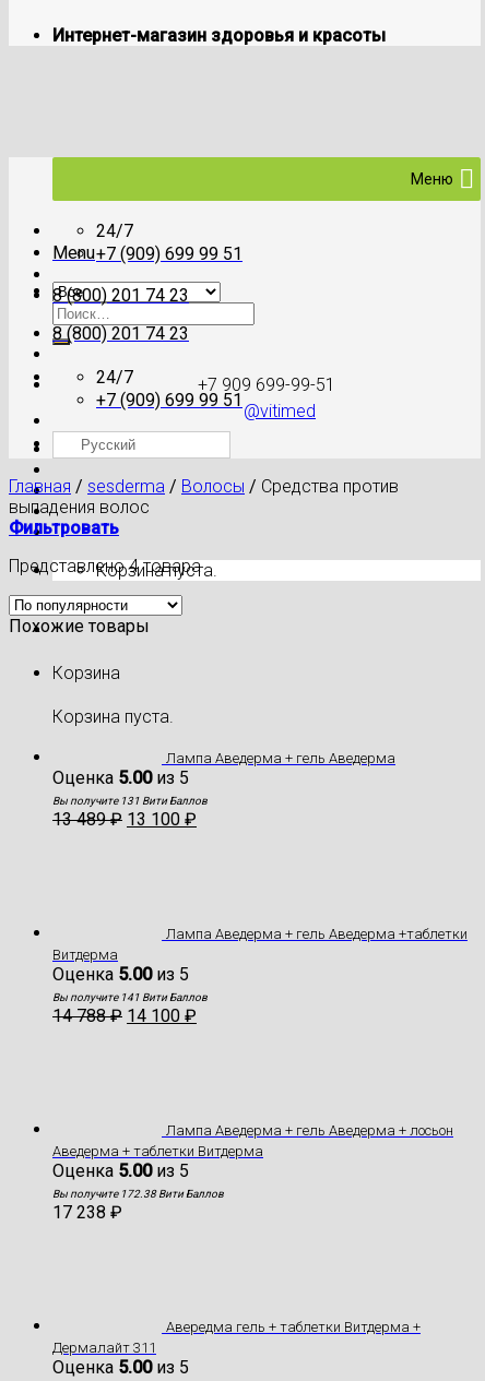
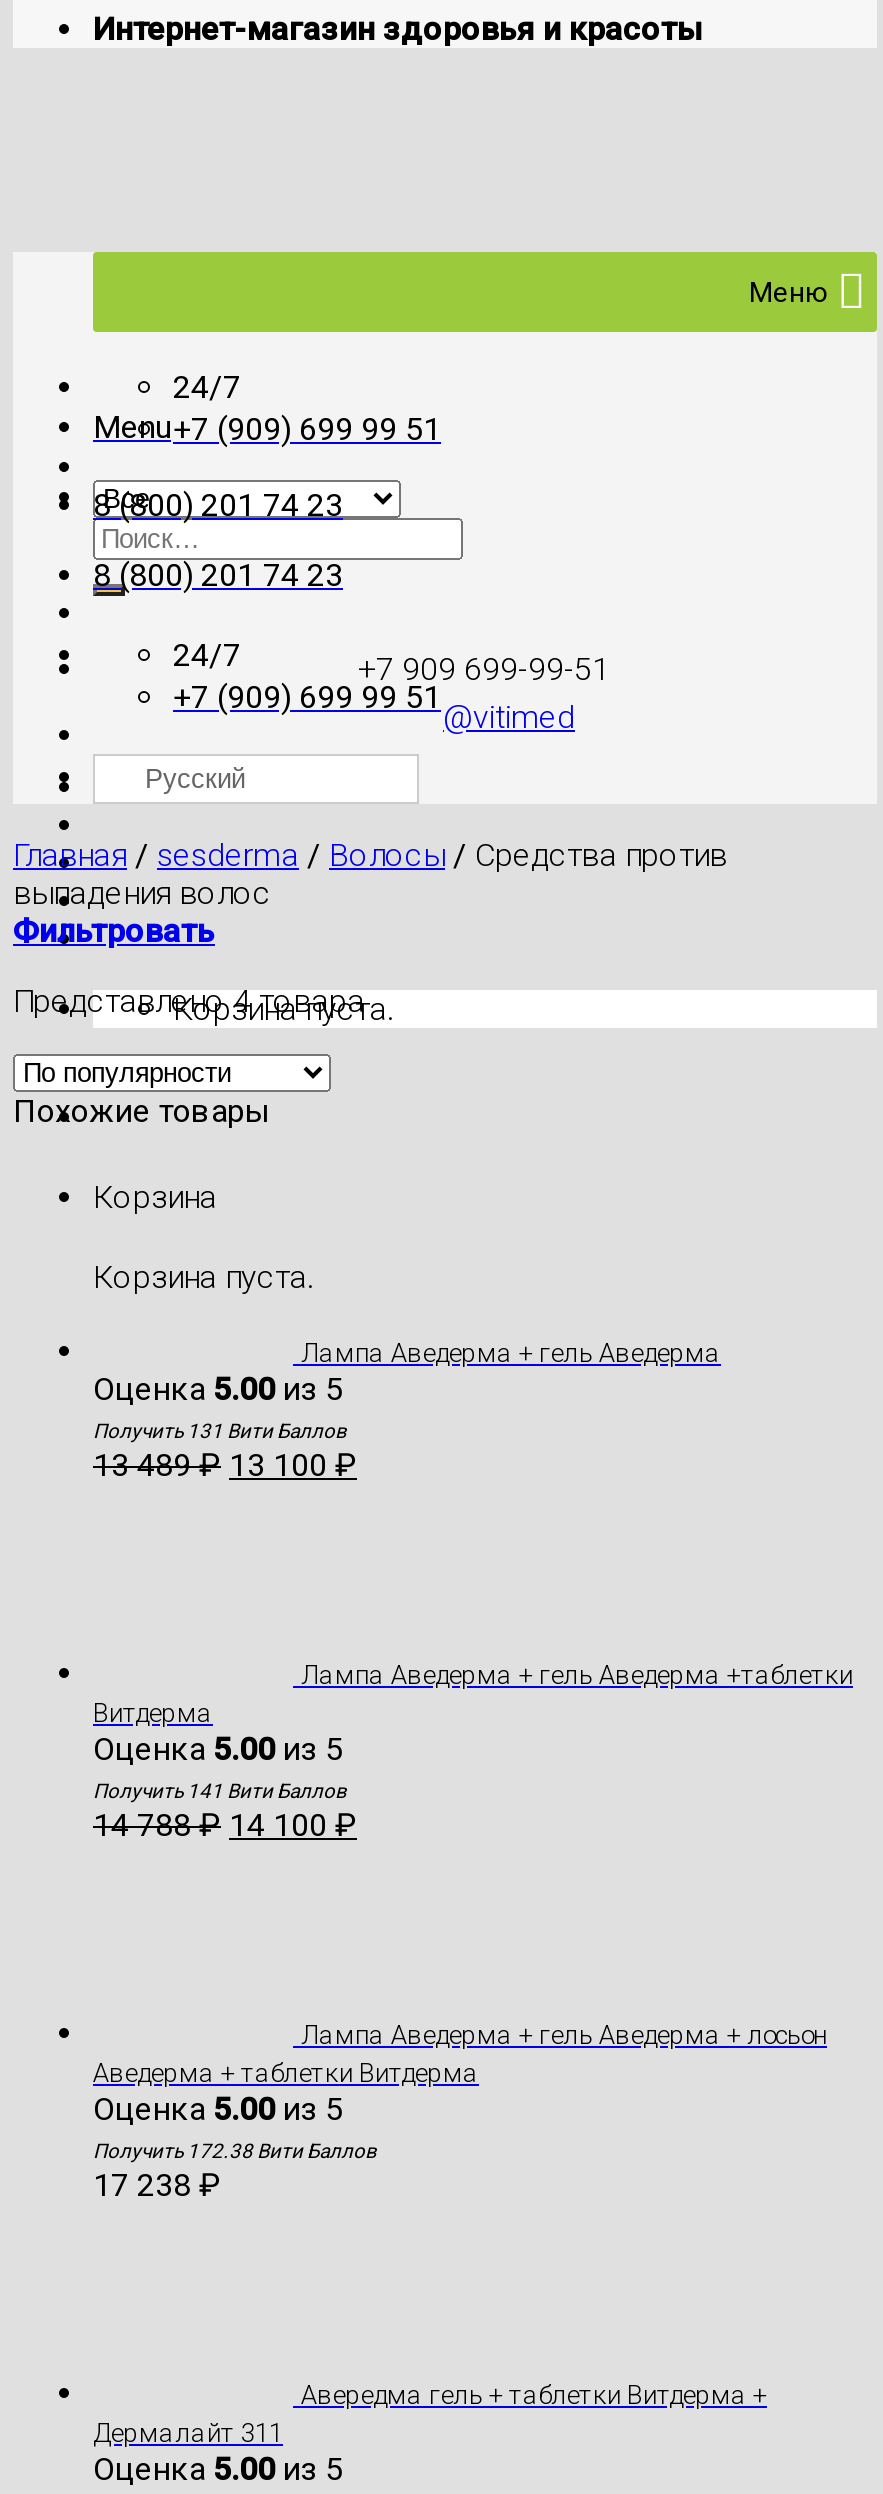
[52,795,208,807] Вы получите 131 Вити Баллов -> [93,1421,347,1443] Получить 131 Вити Баллов
[52,992,208,1004] Вы получите 141 Вити Баллов -> [93,1781,347,1803] Получить 141 Вити Баллов
[52,1188,224,1200] Вы получите 172.38 Вити Баллов -> [93,2141,377,2163] Получить 172.38 Вити Баллов

